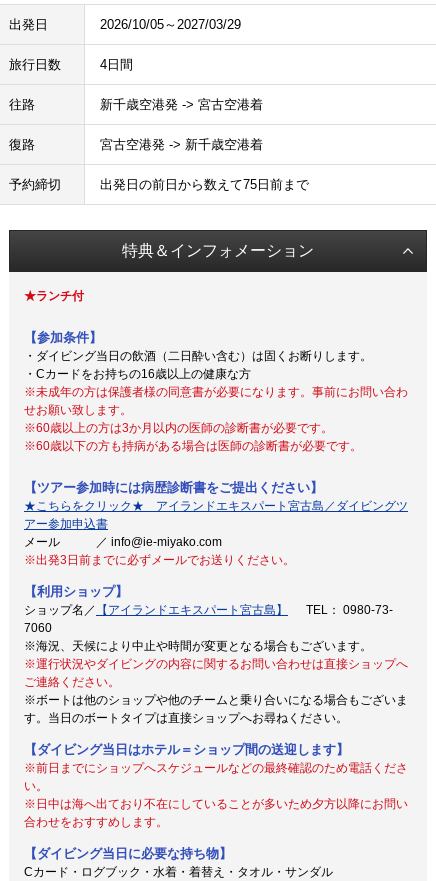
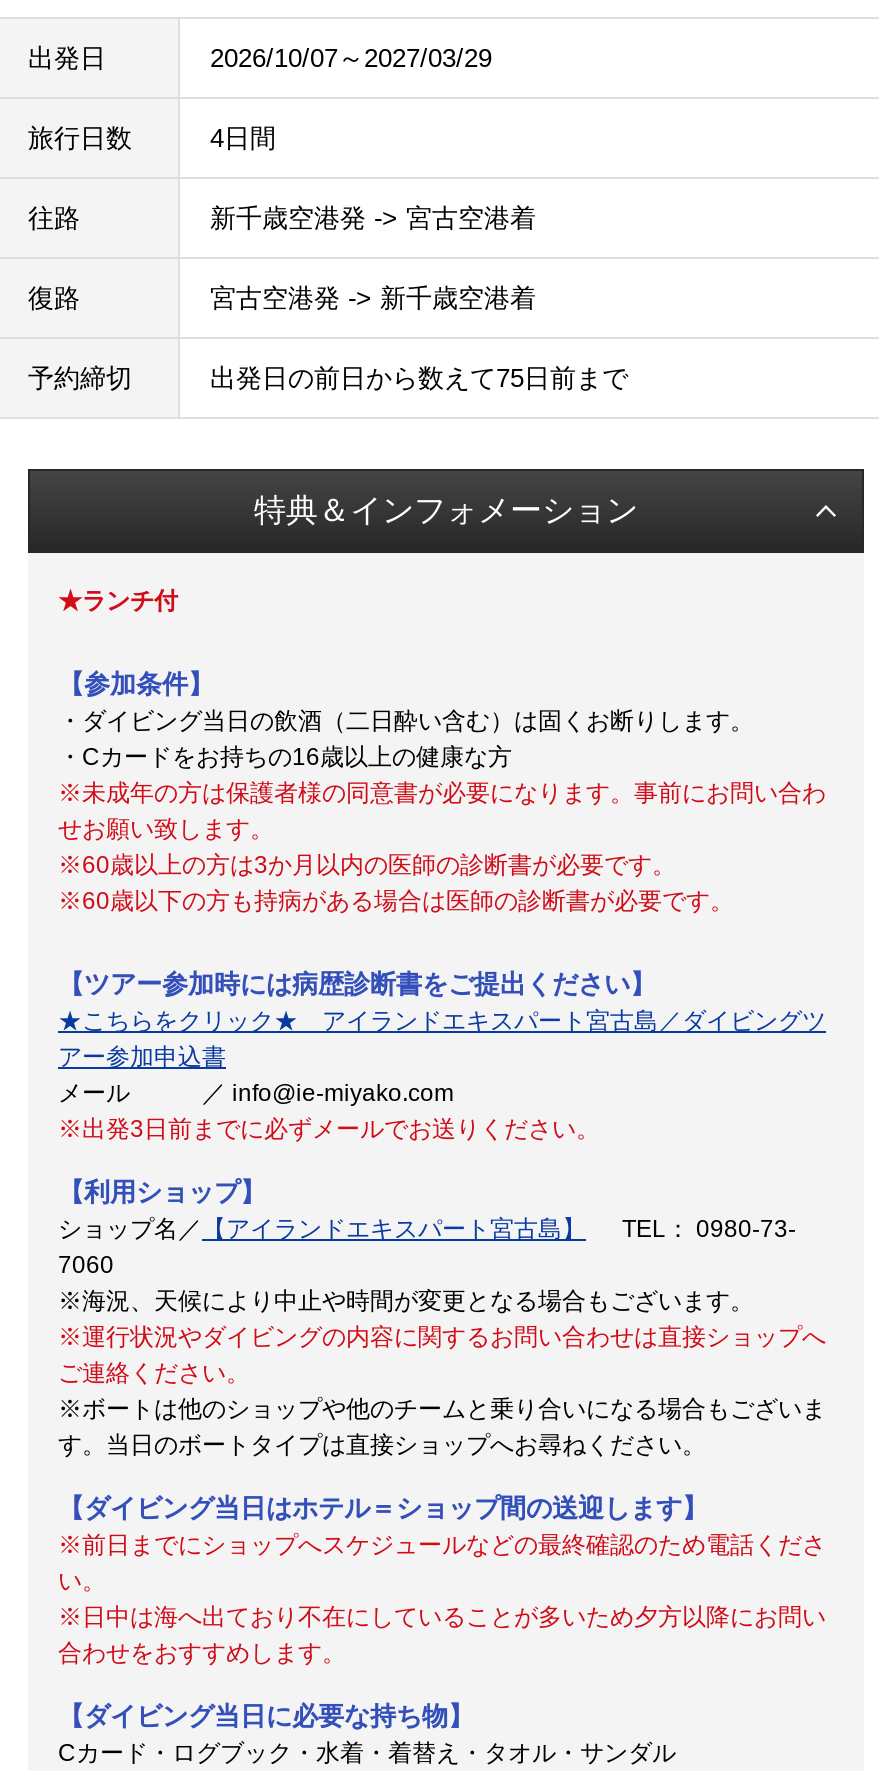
[100,16,241,31] 2026/10/05～2027/03/29 -> [210,42,492,72] 2026/10/07～2027/03/29

